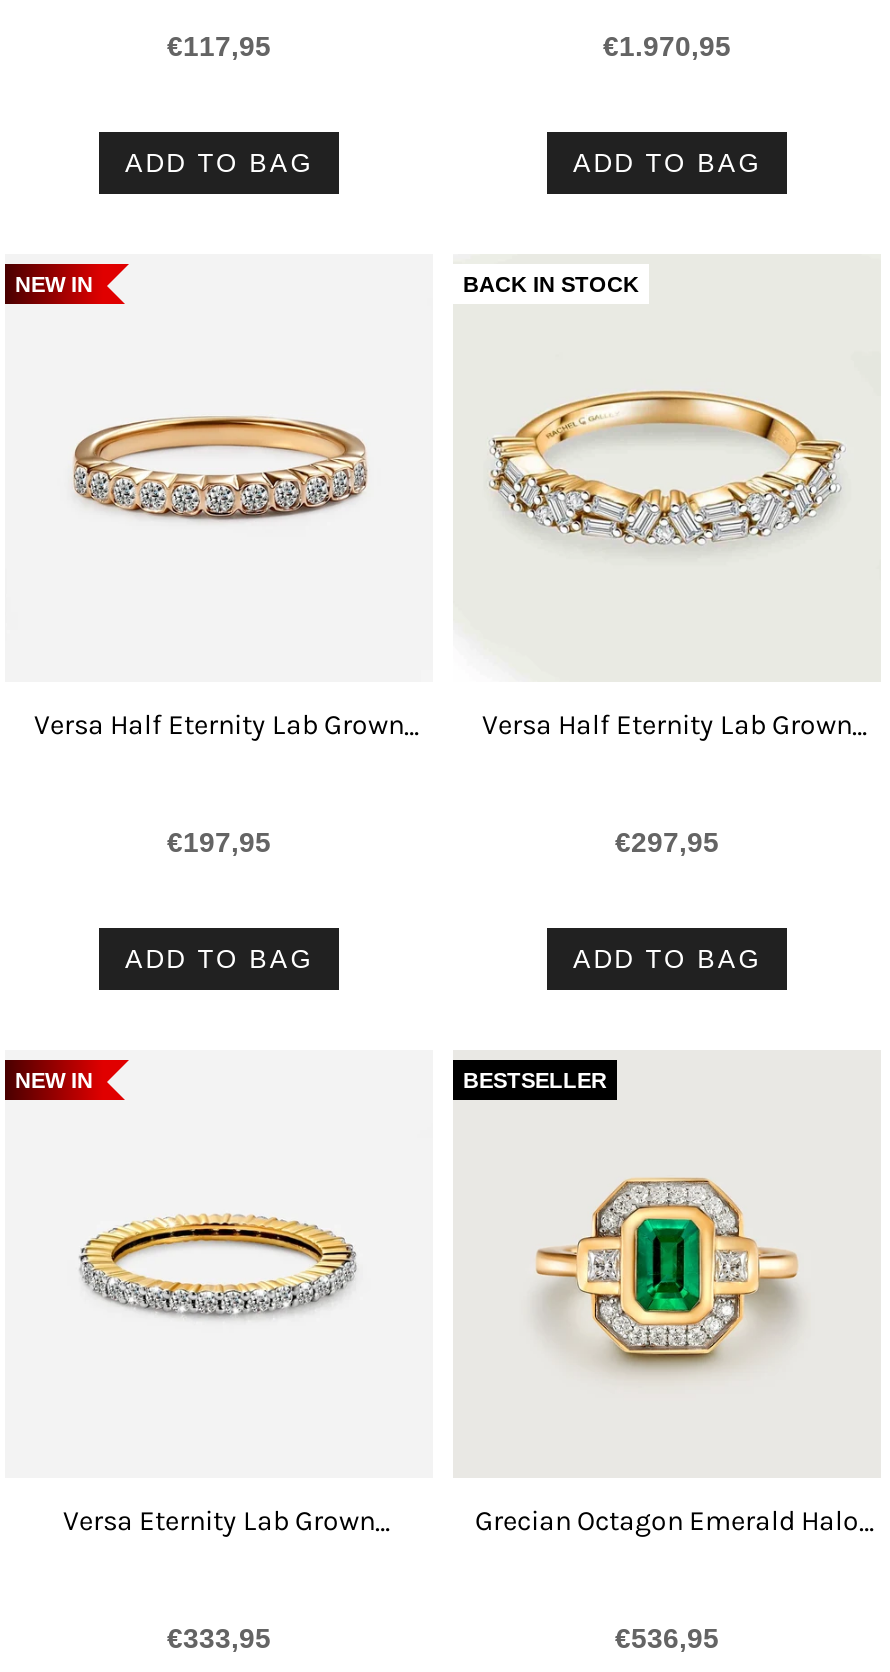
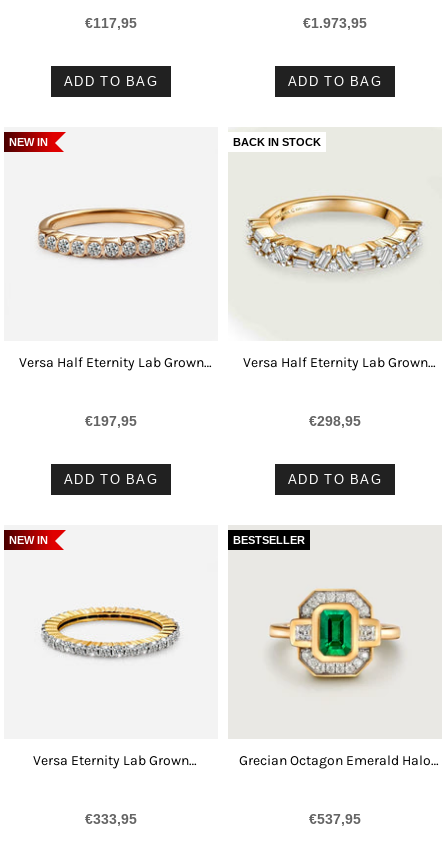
[603,31,731,63] €1.970,95 -> [303,15,367,31] €1.973,95
[615,827,719,859] €297,95 -> [309,413,361,429] €298,95
[615,1623,719,1655] €536,95 -> [309,811,361,827] €537,95

